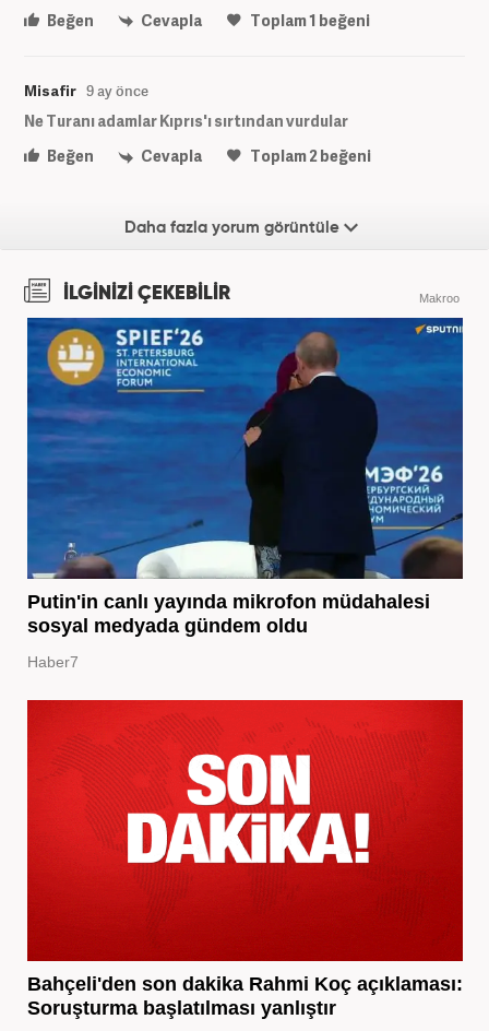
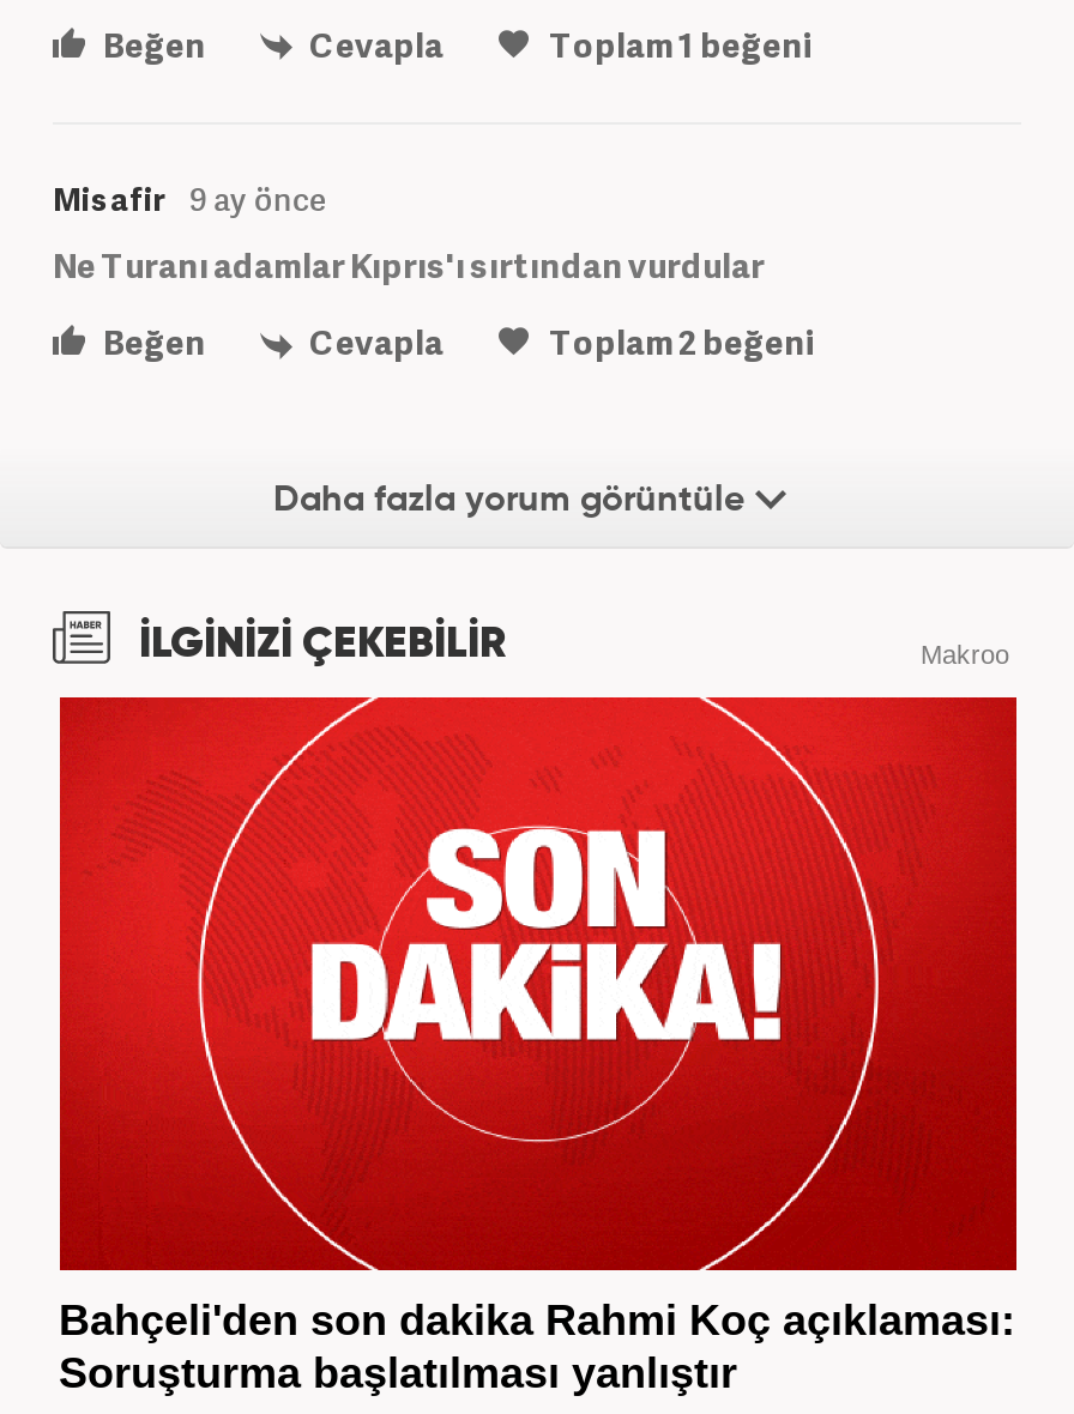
[26,317,464,671] [image] | Putin'in canlı yayında mikrofon müdahalesi | sosyal medyada gündem oldu | Haber7 -> none
moved [91,700,399,961] -> [197,697,880,1270]: [image]

